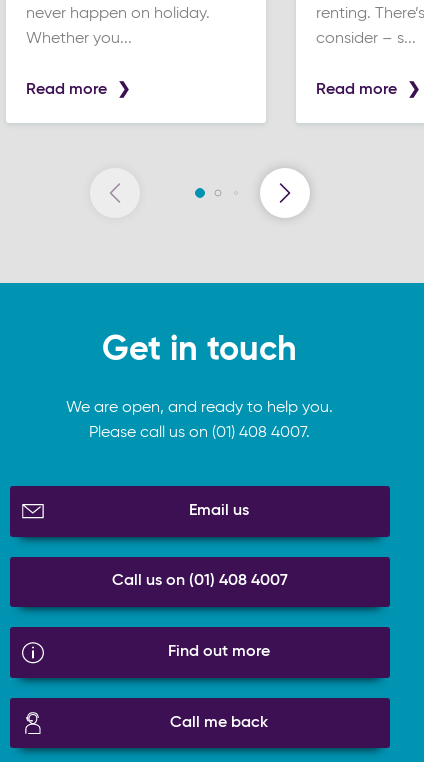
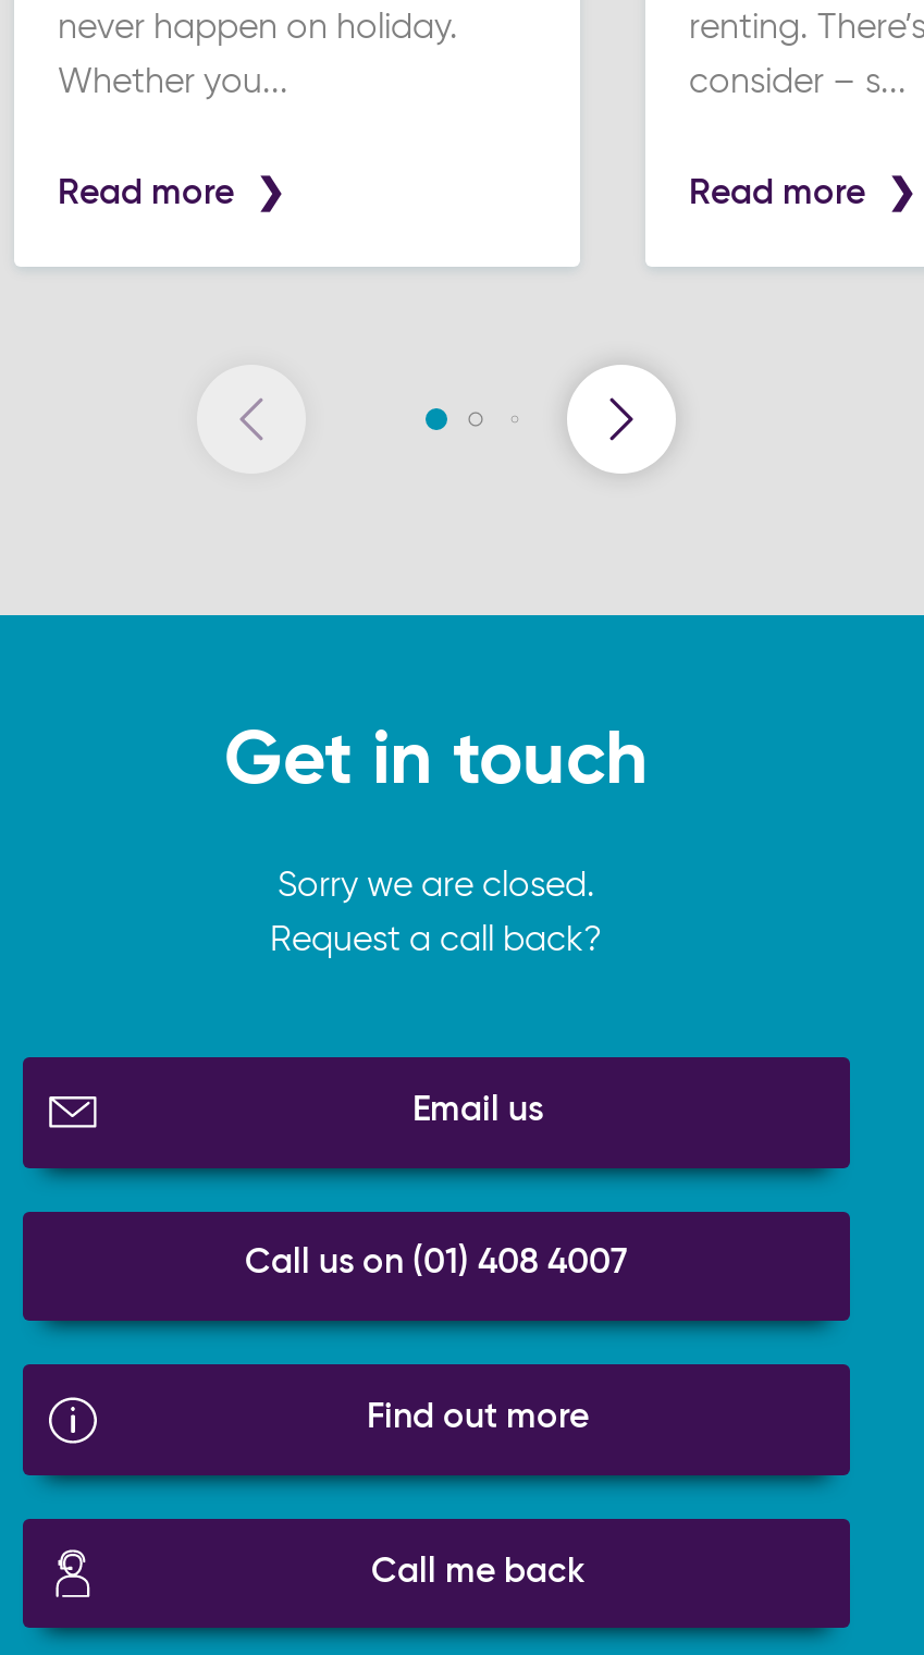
[66,400,333,416] We are open, and ready to help you. -> [278,870,595,905] Sorry we are closed.
[89,425,310,441] Please call us on (01) 408 4007. -> [270,925,603,959] Request a call back?

